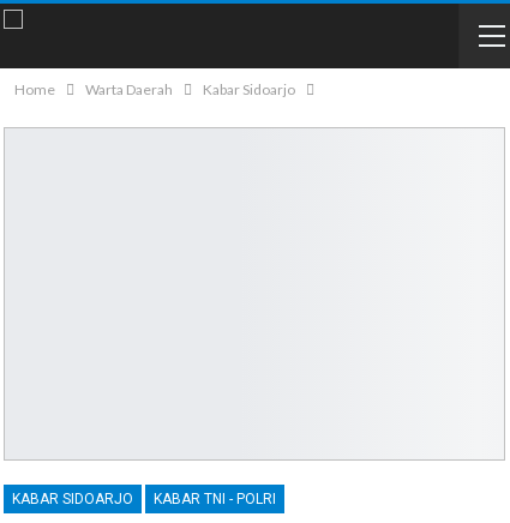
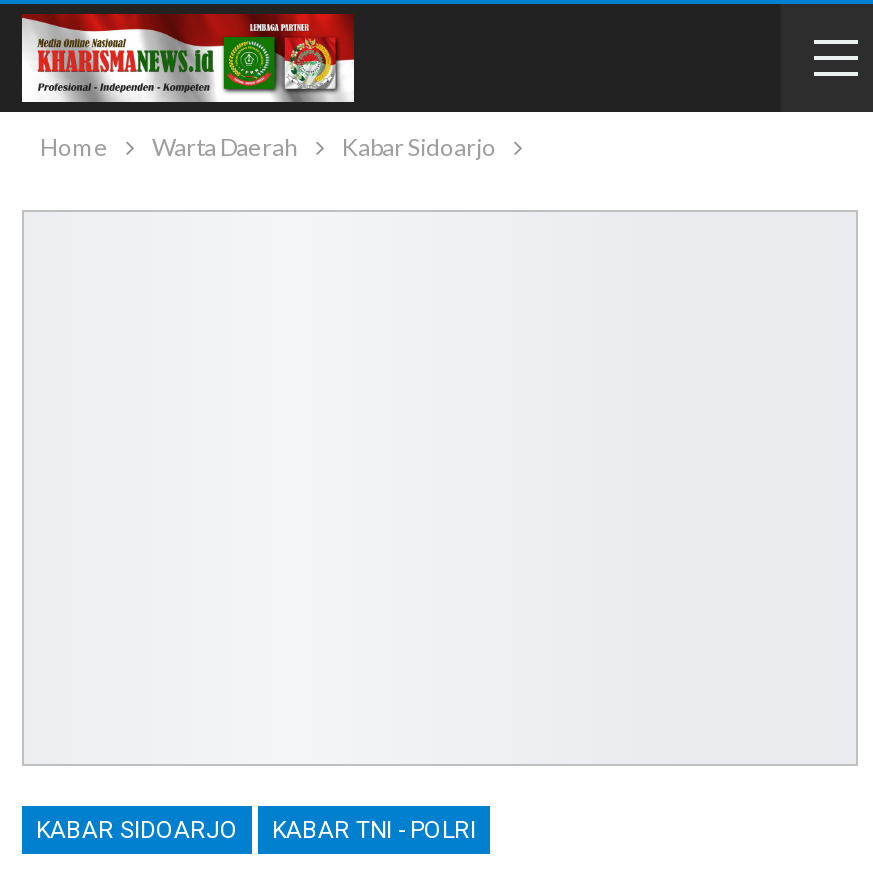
none -> [20,12,356,104] [image]

